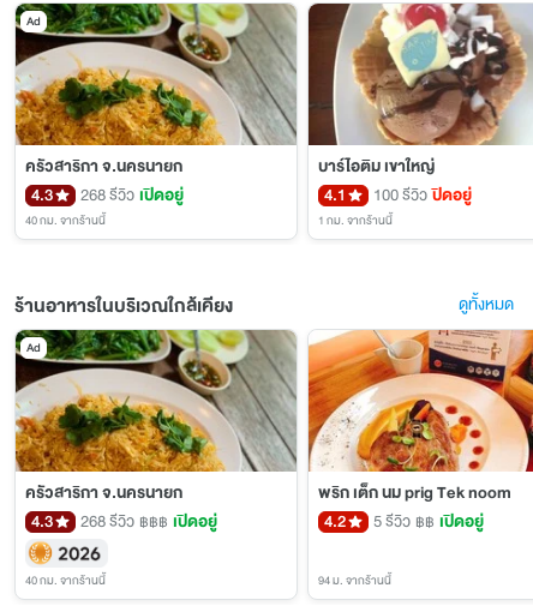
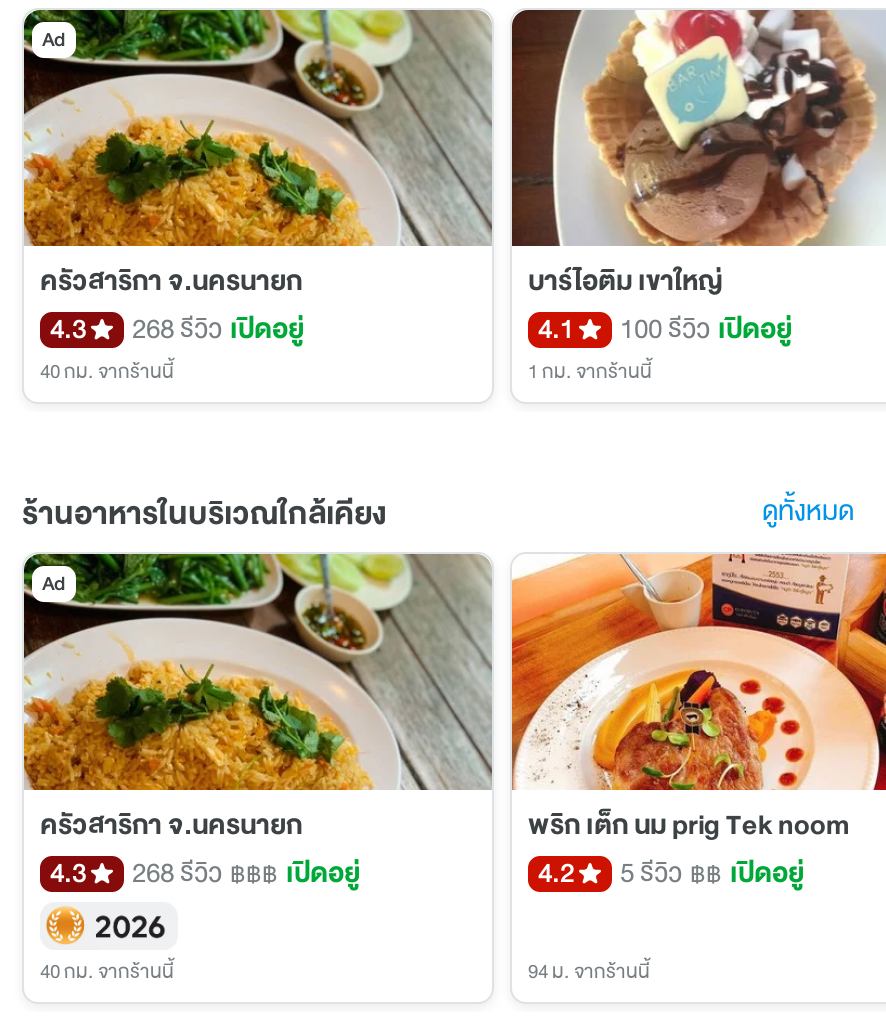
[373,183,472,208] 100 รีวิว ปิดอยู่ -> [620,308,792,350] 100 รีวิว เปิดอยู่

